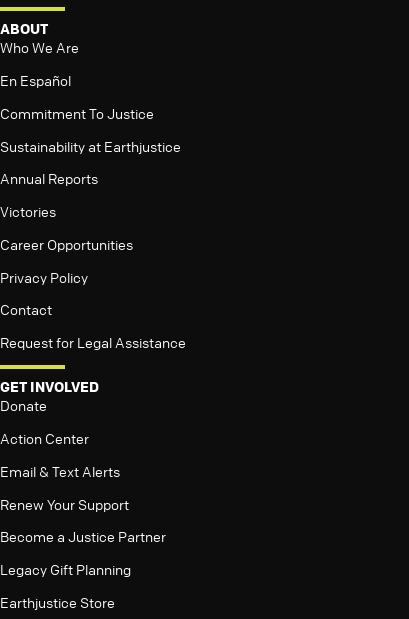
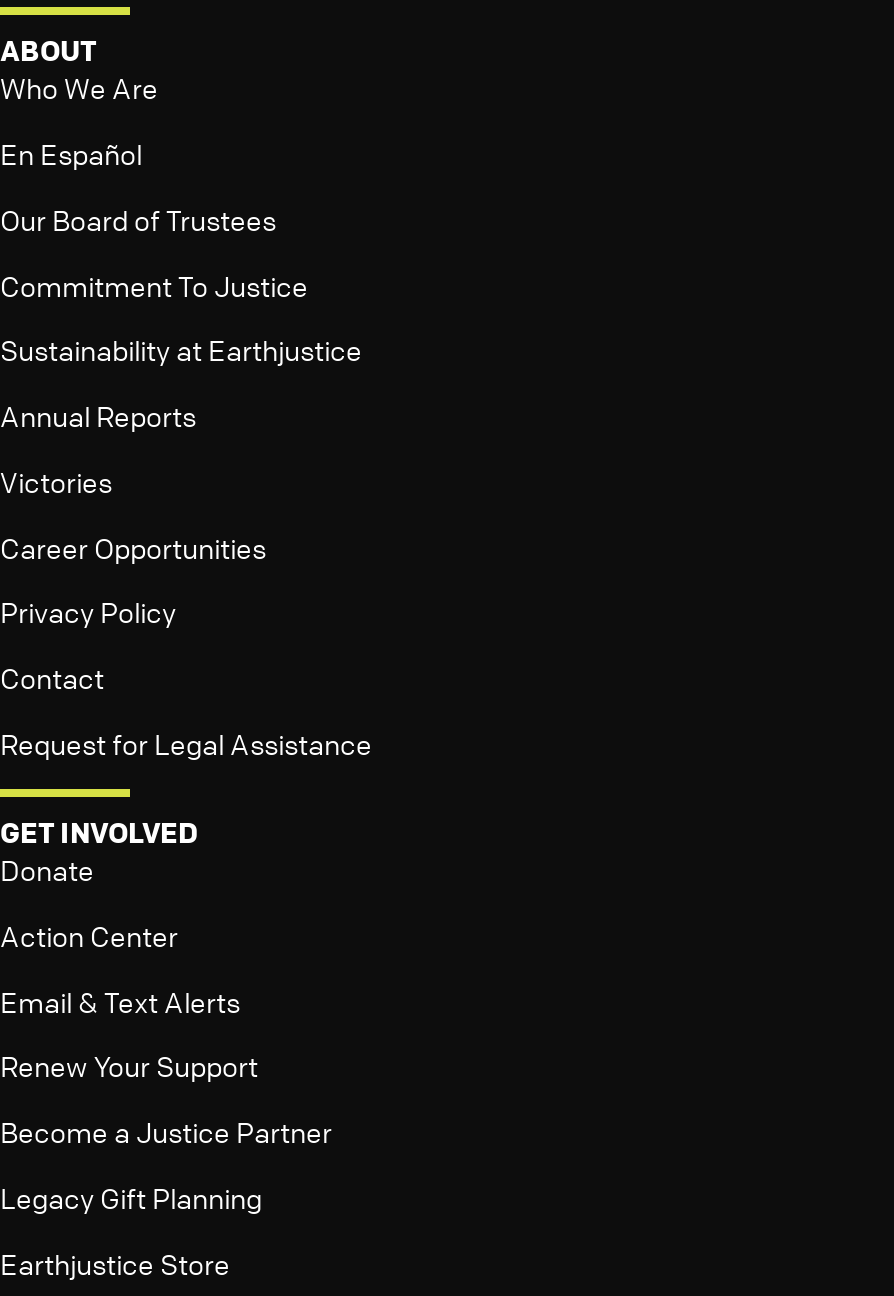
none -> [0,200,276,236] Our Board of Trustees

